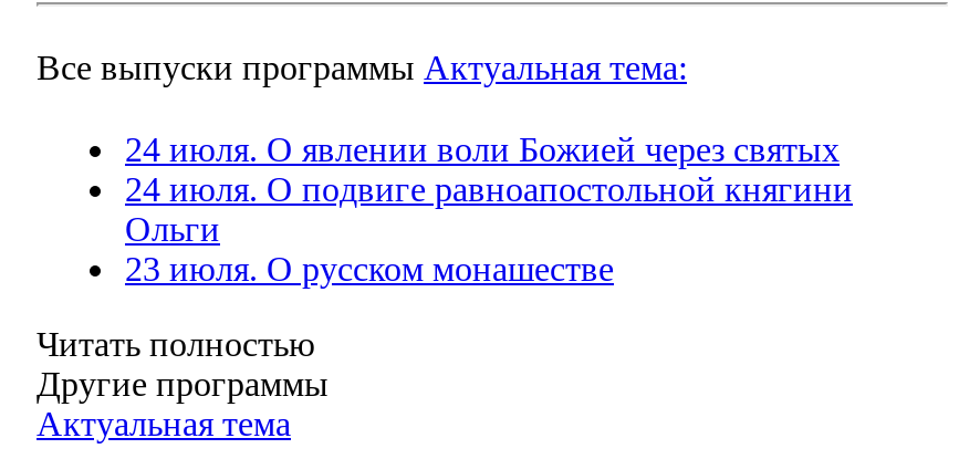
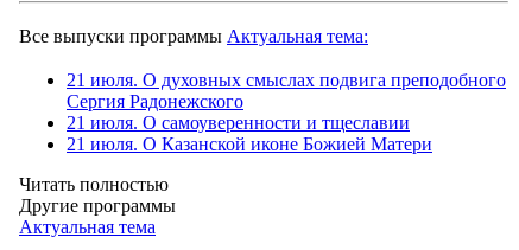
[125,132,853,289] 24 июля. О явлении воли Божией через святых | 24 июля. О подвиге равноапостольной княгини | Ольги | 23 июля. О русском монашестве -> [67,70,506,155] 21 июля. О духовных смыслах подвига преподобного | Сергия Радонежского | 21 июля. О самоуверенности и тщеславии | 21 июля. О Казанской иконе Божией Матери

